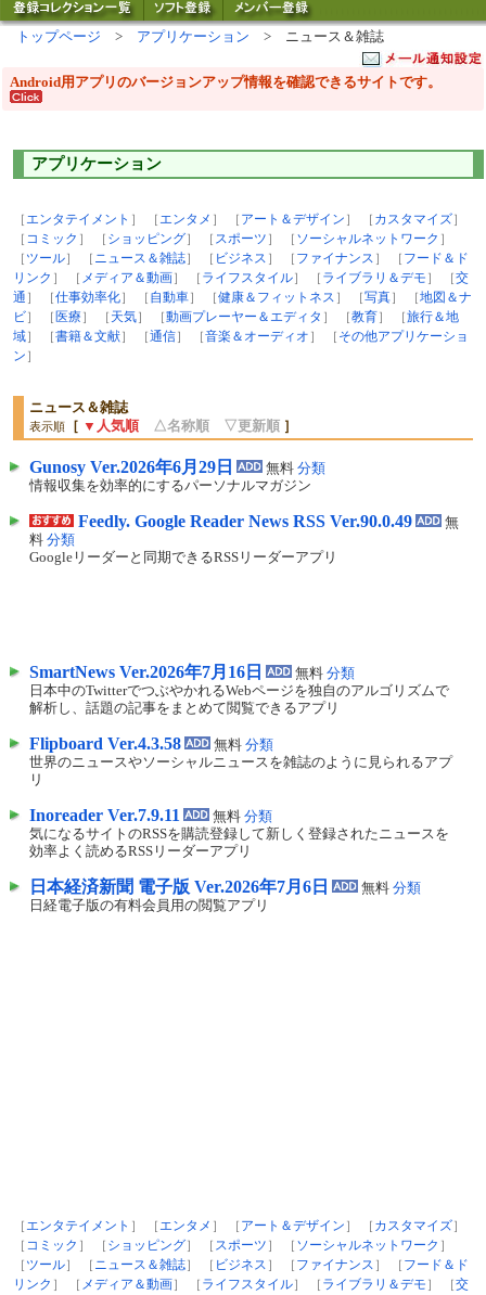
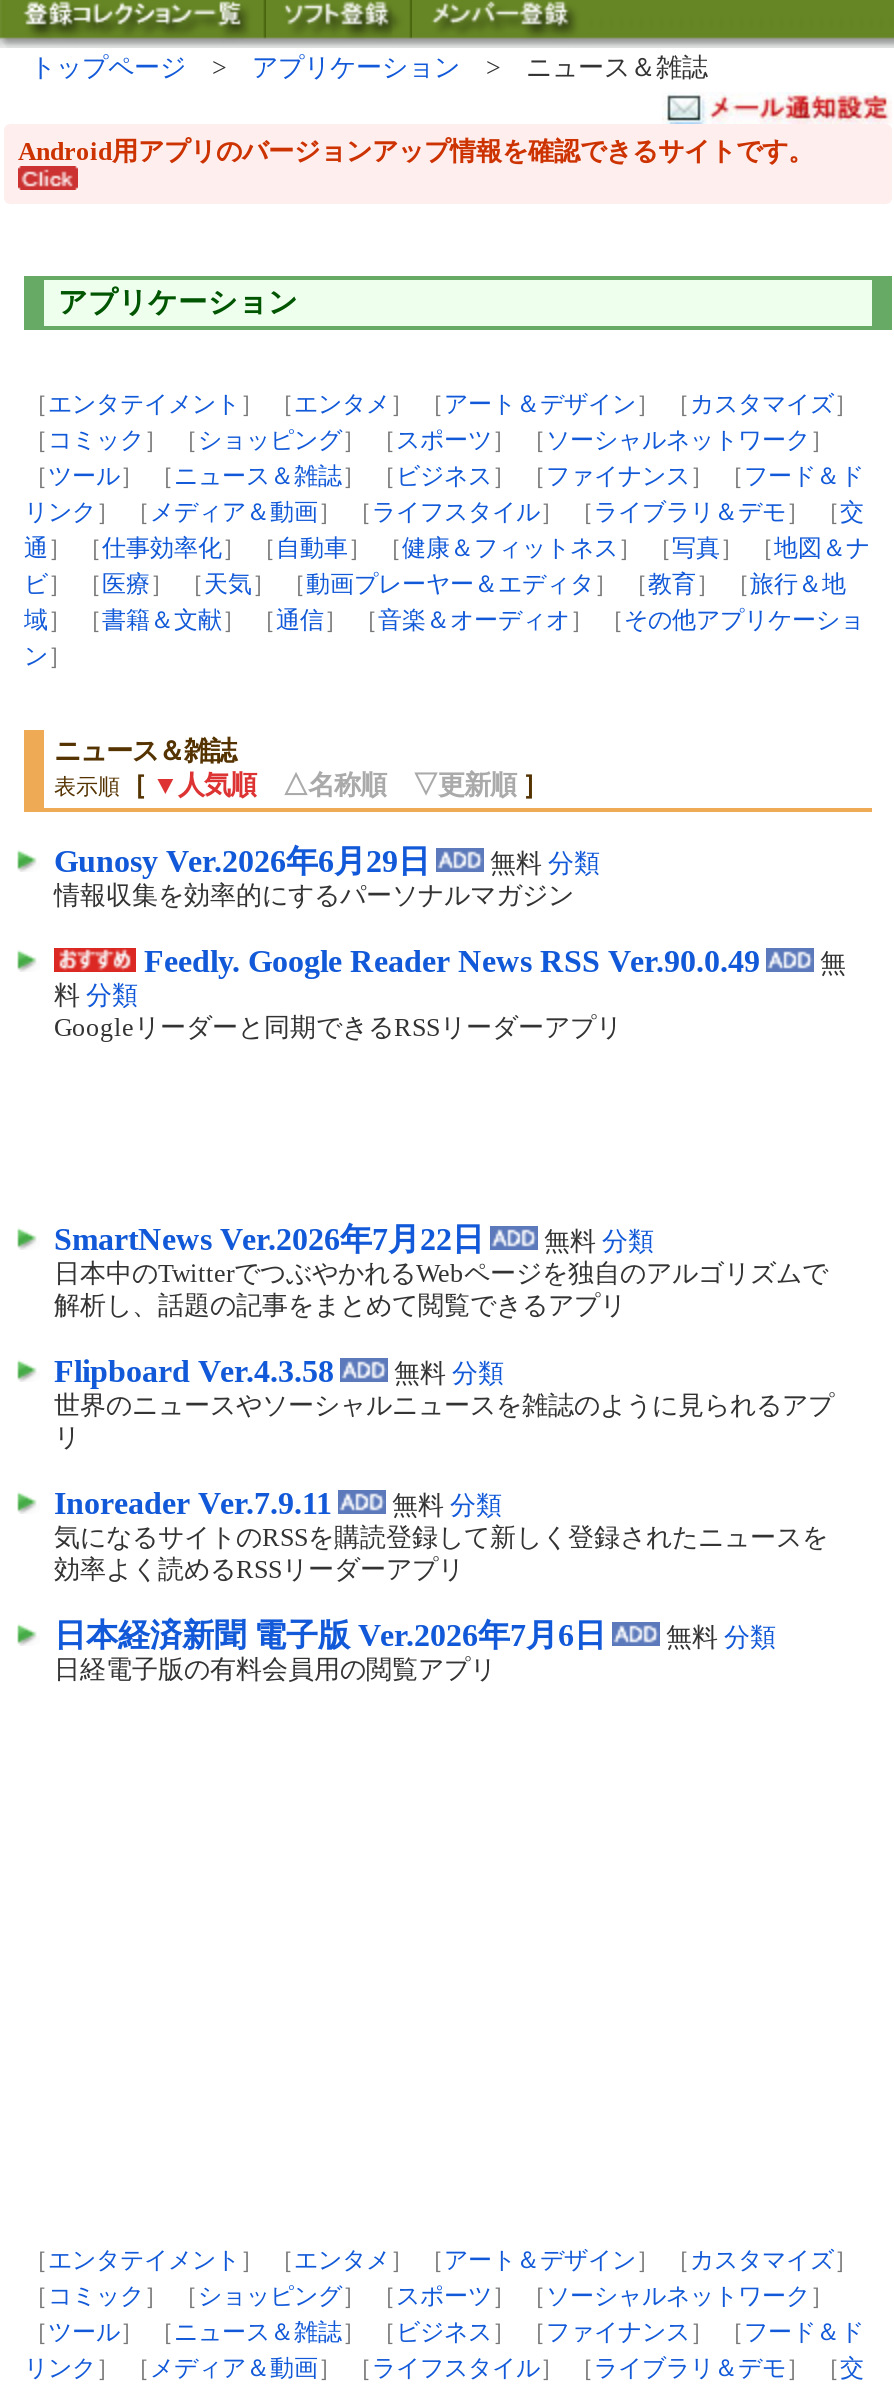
[29,663,263,681] SmartNews Ver.2026年7月16日 -> [54,1222,484,1256] SmartNews Ver.2026年7月22日

